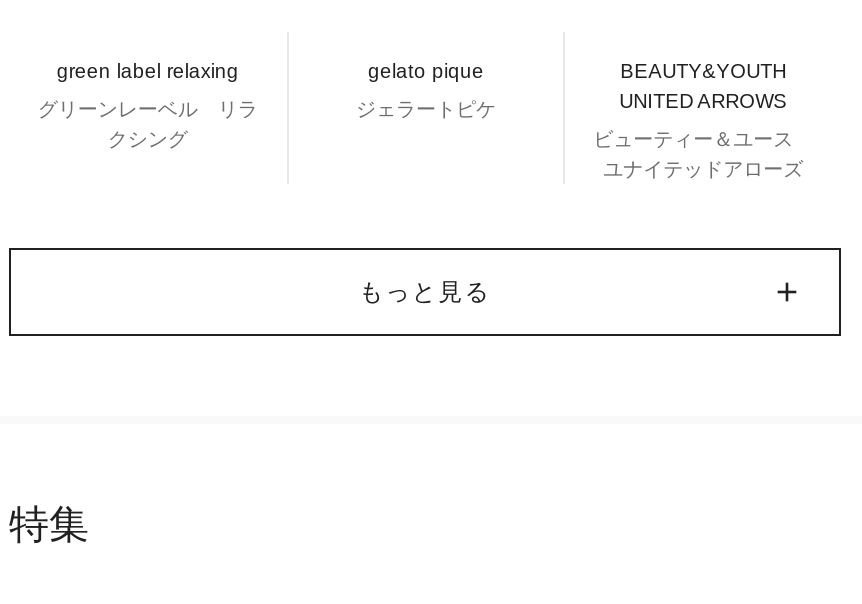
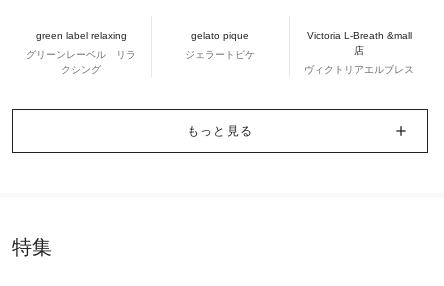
[619,60,787,112] BEAUTY&YOUTH | UNITED ARROWS -> [307,30,412,56] Victoria L-Breath &mall | 店
[593,128,813,180] ビューティー＆ユース | ユナイテッドアローズ -> [304,64,414,75] ヴィクトリアエルブレス

